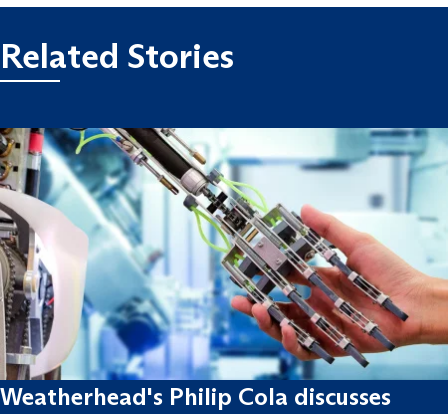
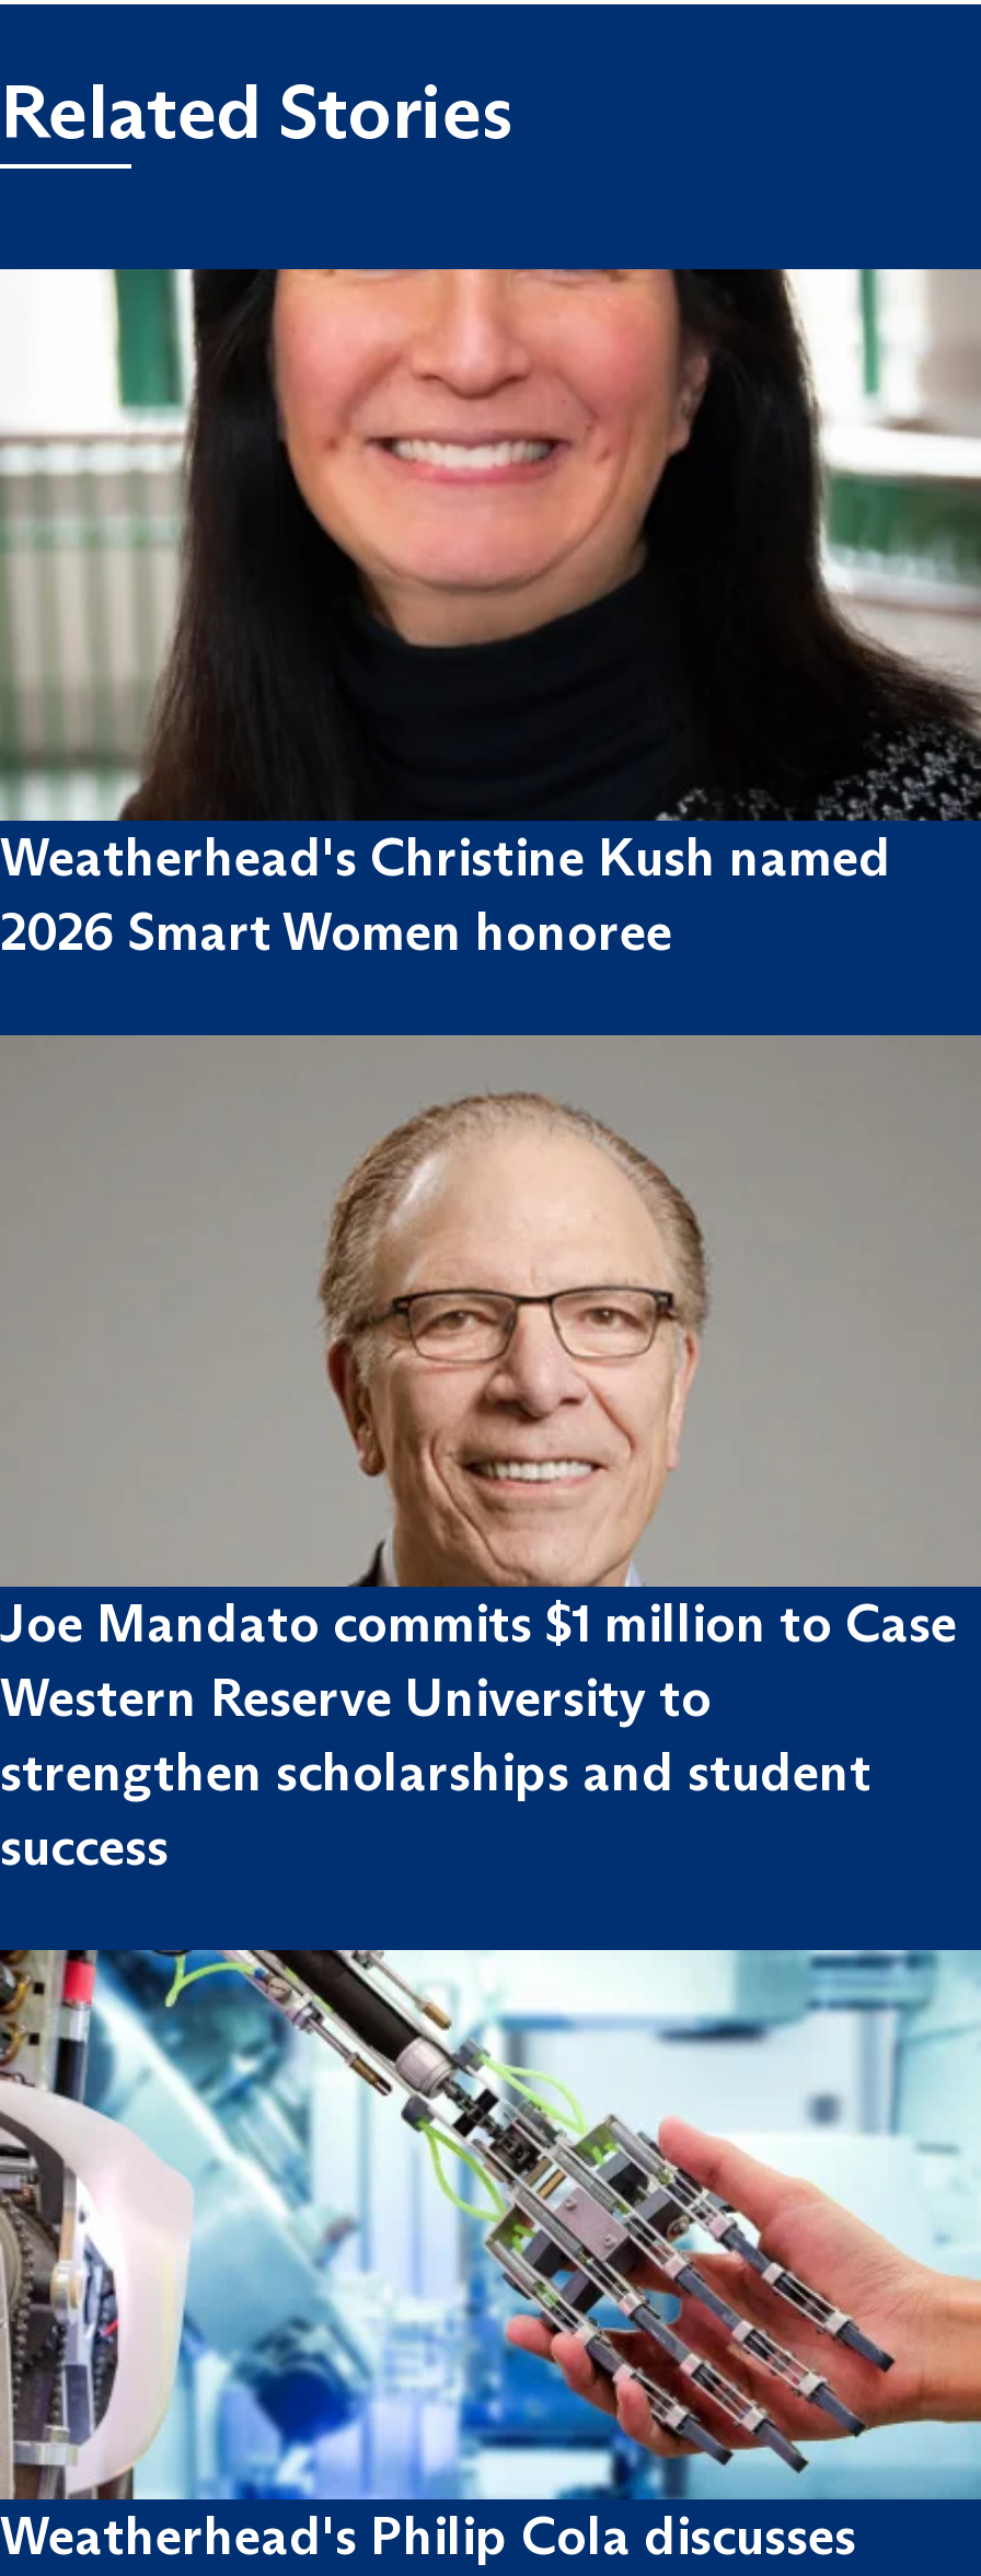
none -> [0,267,974,962] [image] | Weatherhead's Christine Kush named | 2026 Smart Women honoree
none -> [0,1033,974,1877] [image] | Joe Mandato commits $1 million to Case | Western Reserve University to | strengthen scholarships and student | success

